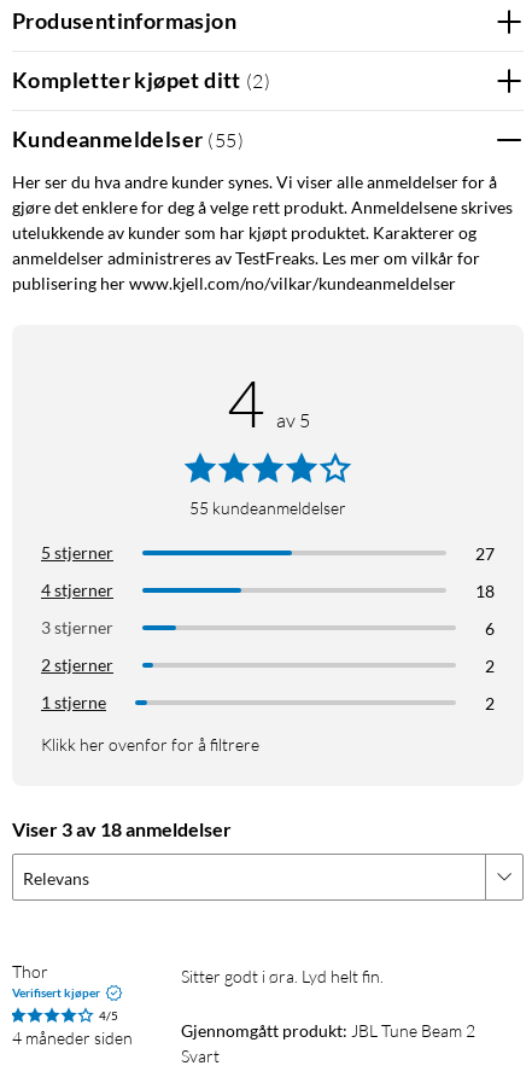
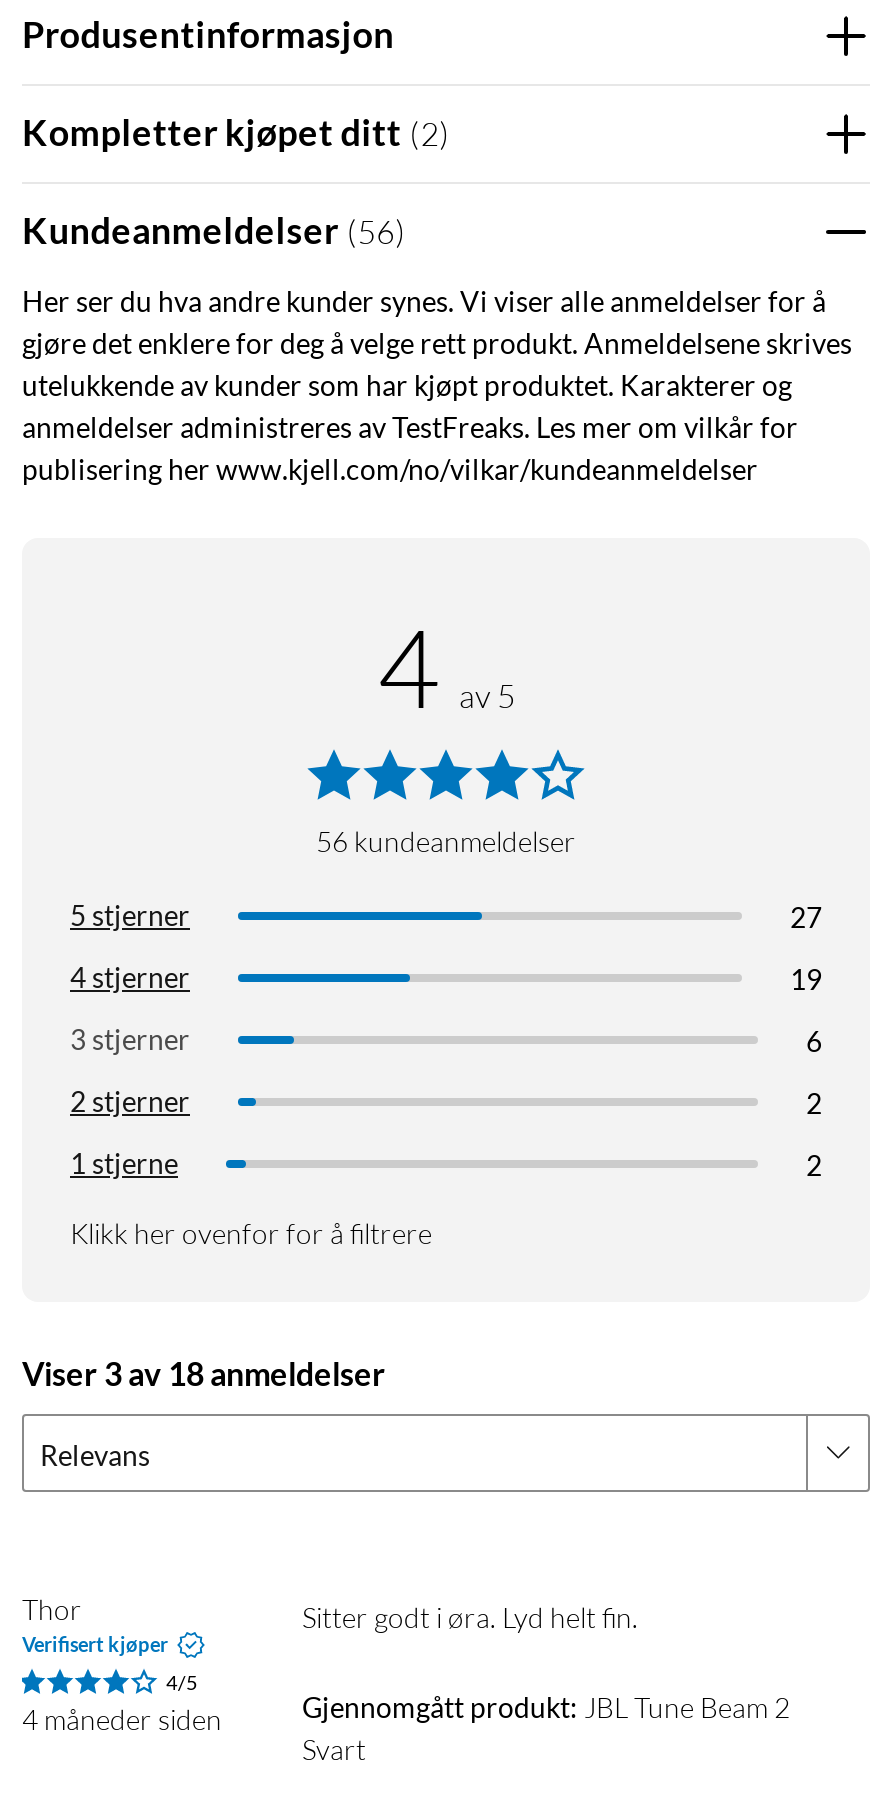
[12,126,244,153] Kundeanmeldelser (55) -> [22,209,406,253] Kundeanmeldelser (56)
[189,497,346,518] 55 kundeanmeldelser -> [316,824,576,858] 56 kundeanmeldelser
[475,581,495,601] 18 -> [790,962,822,996] 19

